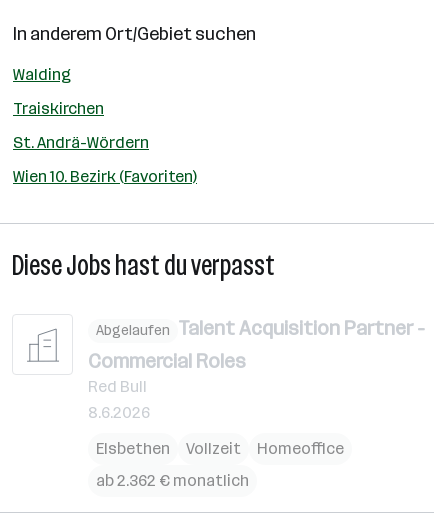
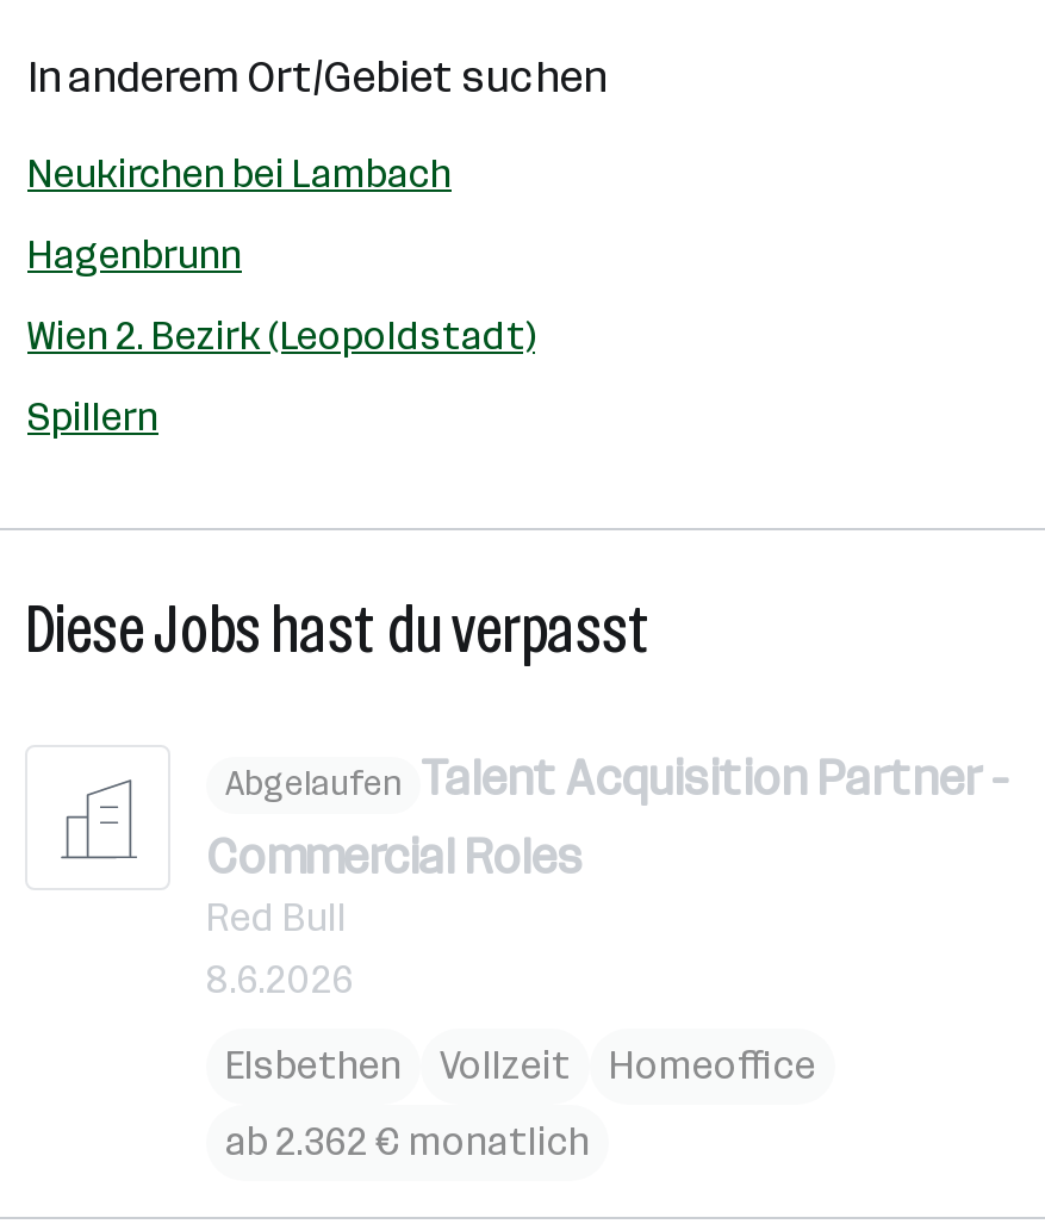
[13,65,71,84] Walding -> [27,151,452,197] Neukirchen bei Lambach
[13,99,104,118] Traiskirchen -> [27,232,242,278] Hagenbrunn
[13,133,149,152] St. Andrä-Wördern -> [27,313,535,359] Wien 2. Bezirk (Leopoldstadt)
[13,167,197,186] Wien 10. Bezirk (Favoriten) -> [27,394,158,440] Spillern

